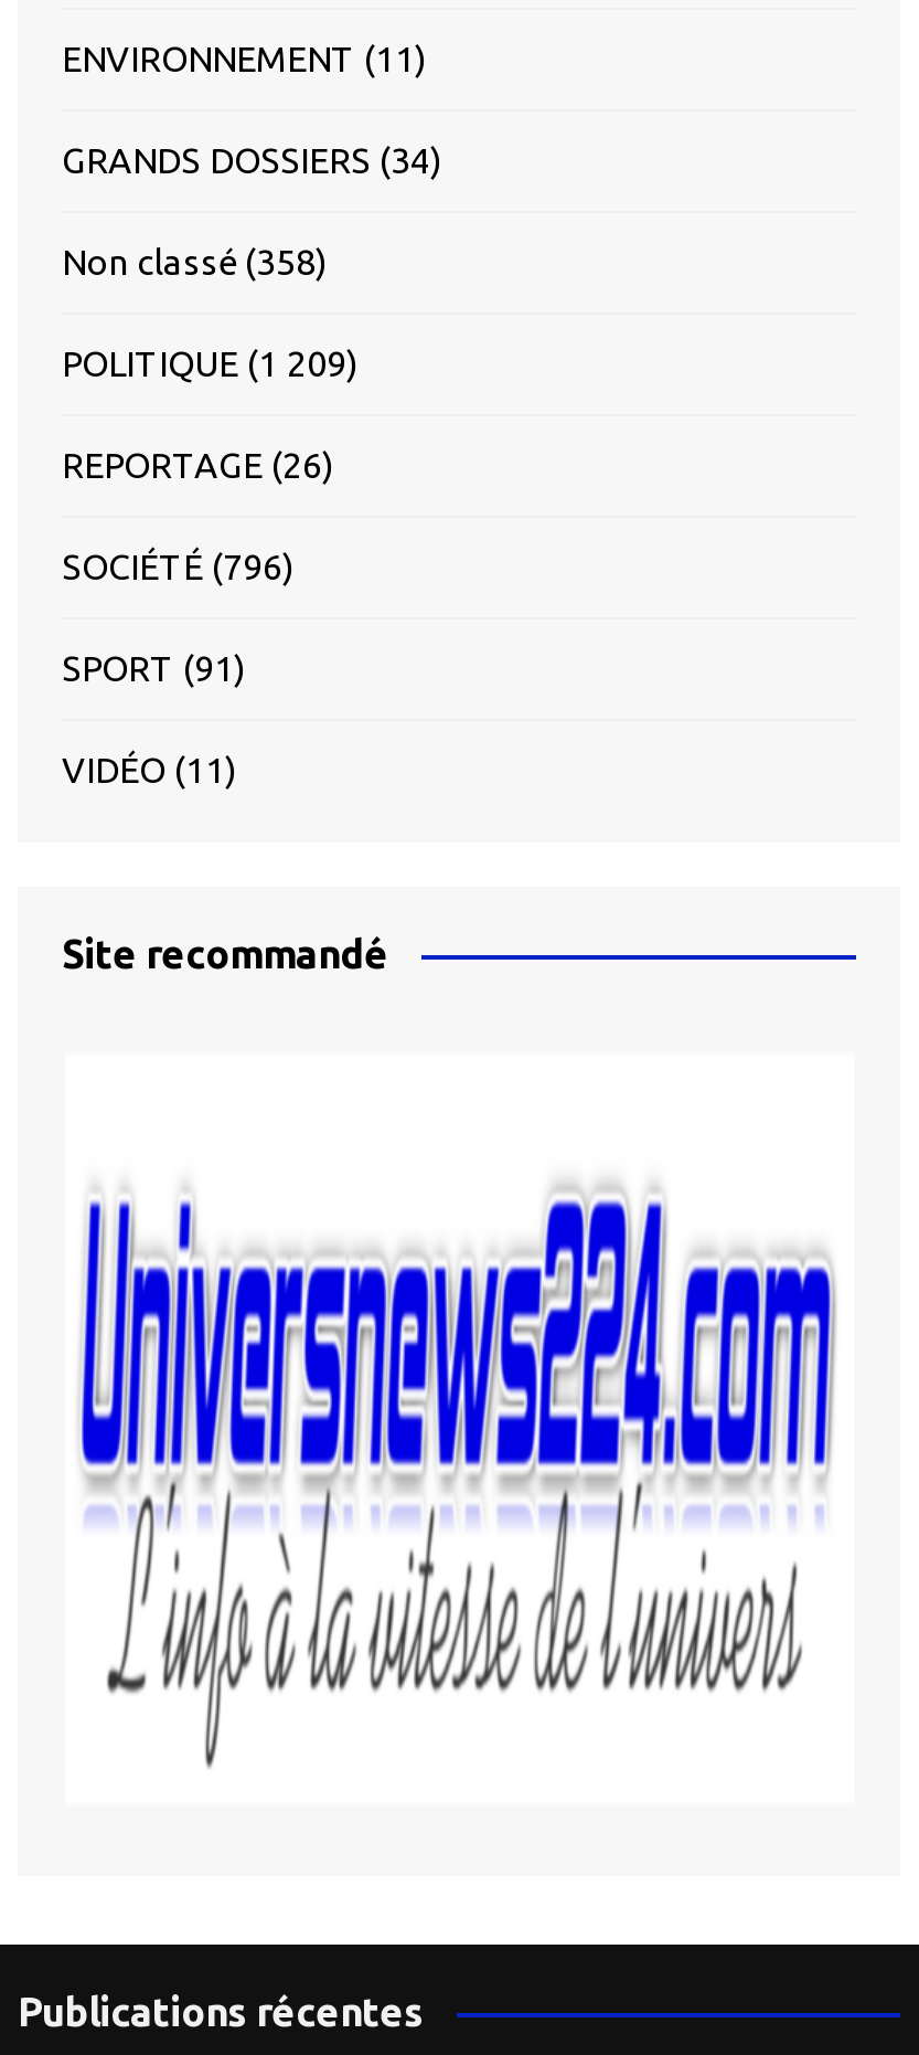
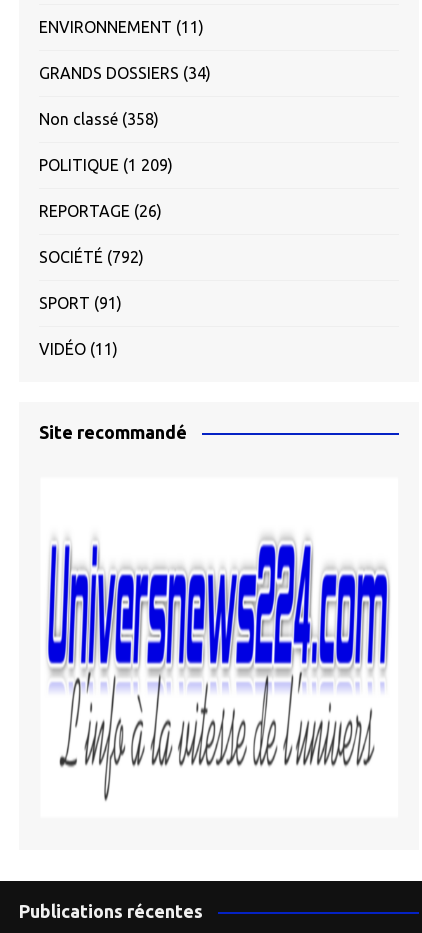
[62,547,293,587] SOCIÉTÉ (796) -> [39,248,144,266] SOCIÉTÉ (792)

